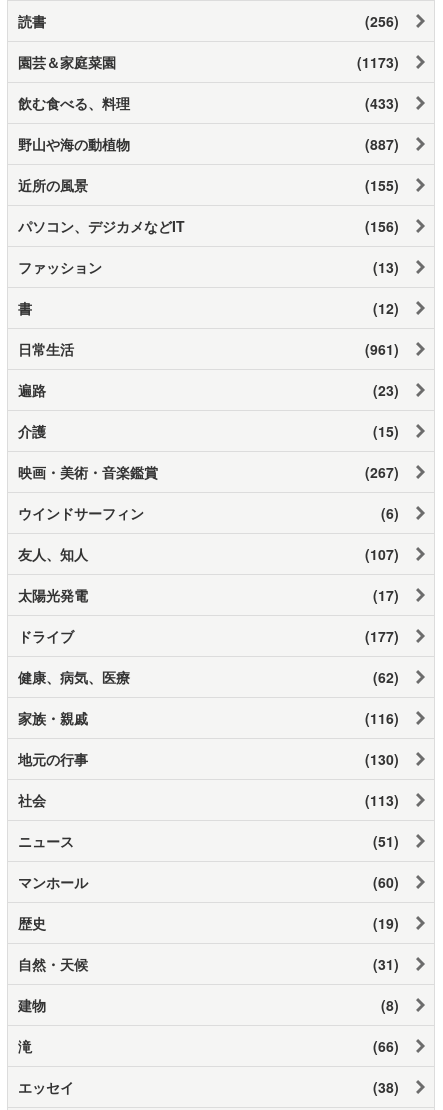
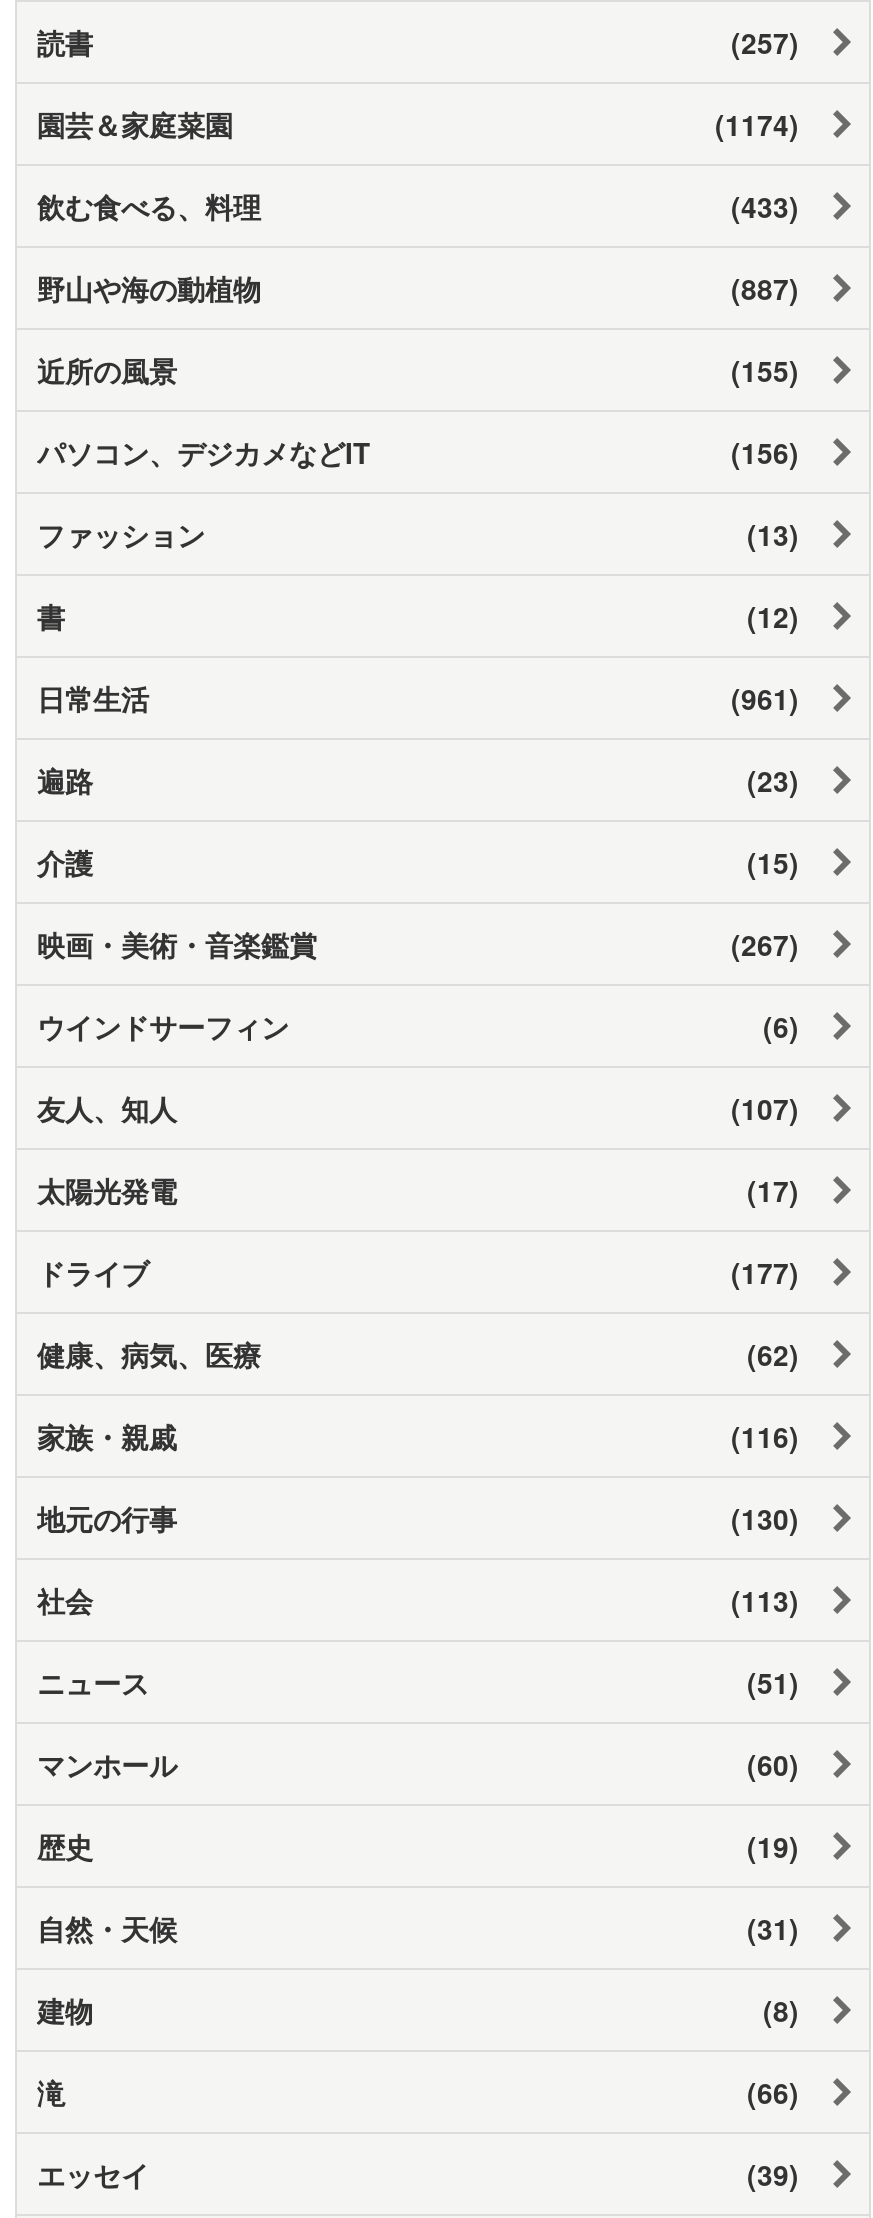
[365,11,399,31] (256) -> [731,22,799,62] (257)
[357,52,399,72] (1173) -> [715,104,799,144] (1174)
[373,1077,399,1097] (38) -> [747,2154,799,2194] (39)

